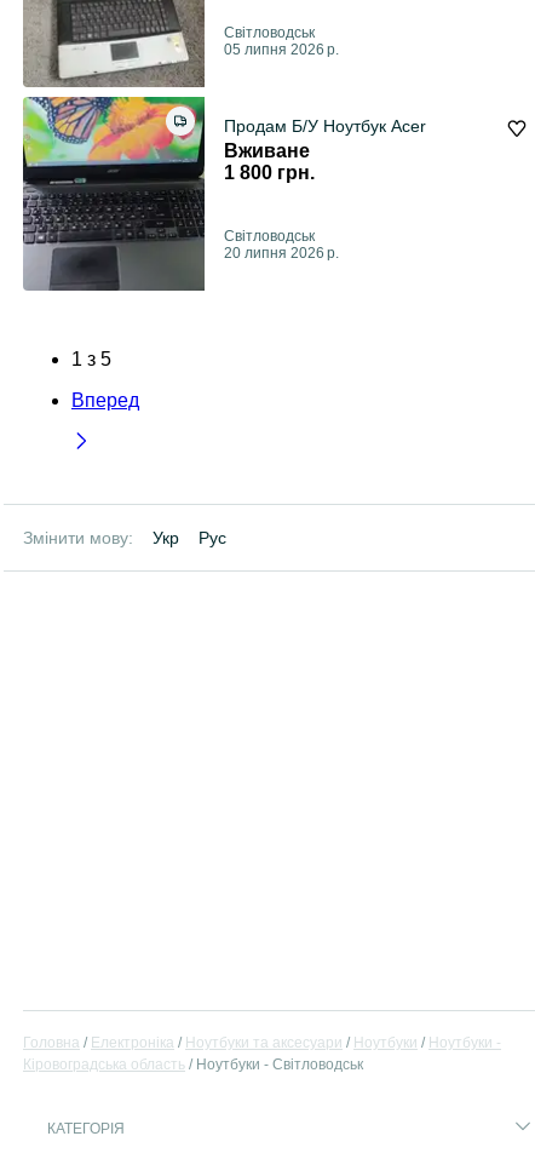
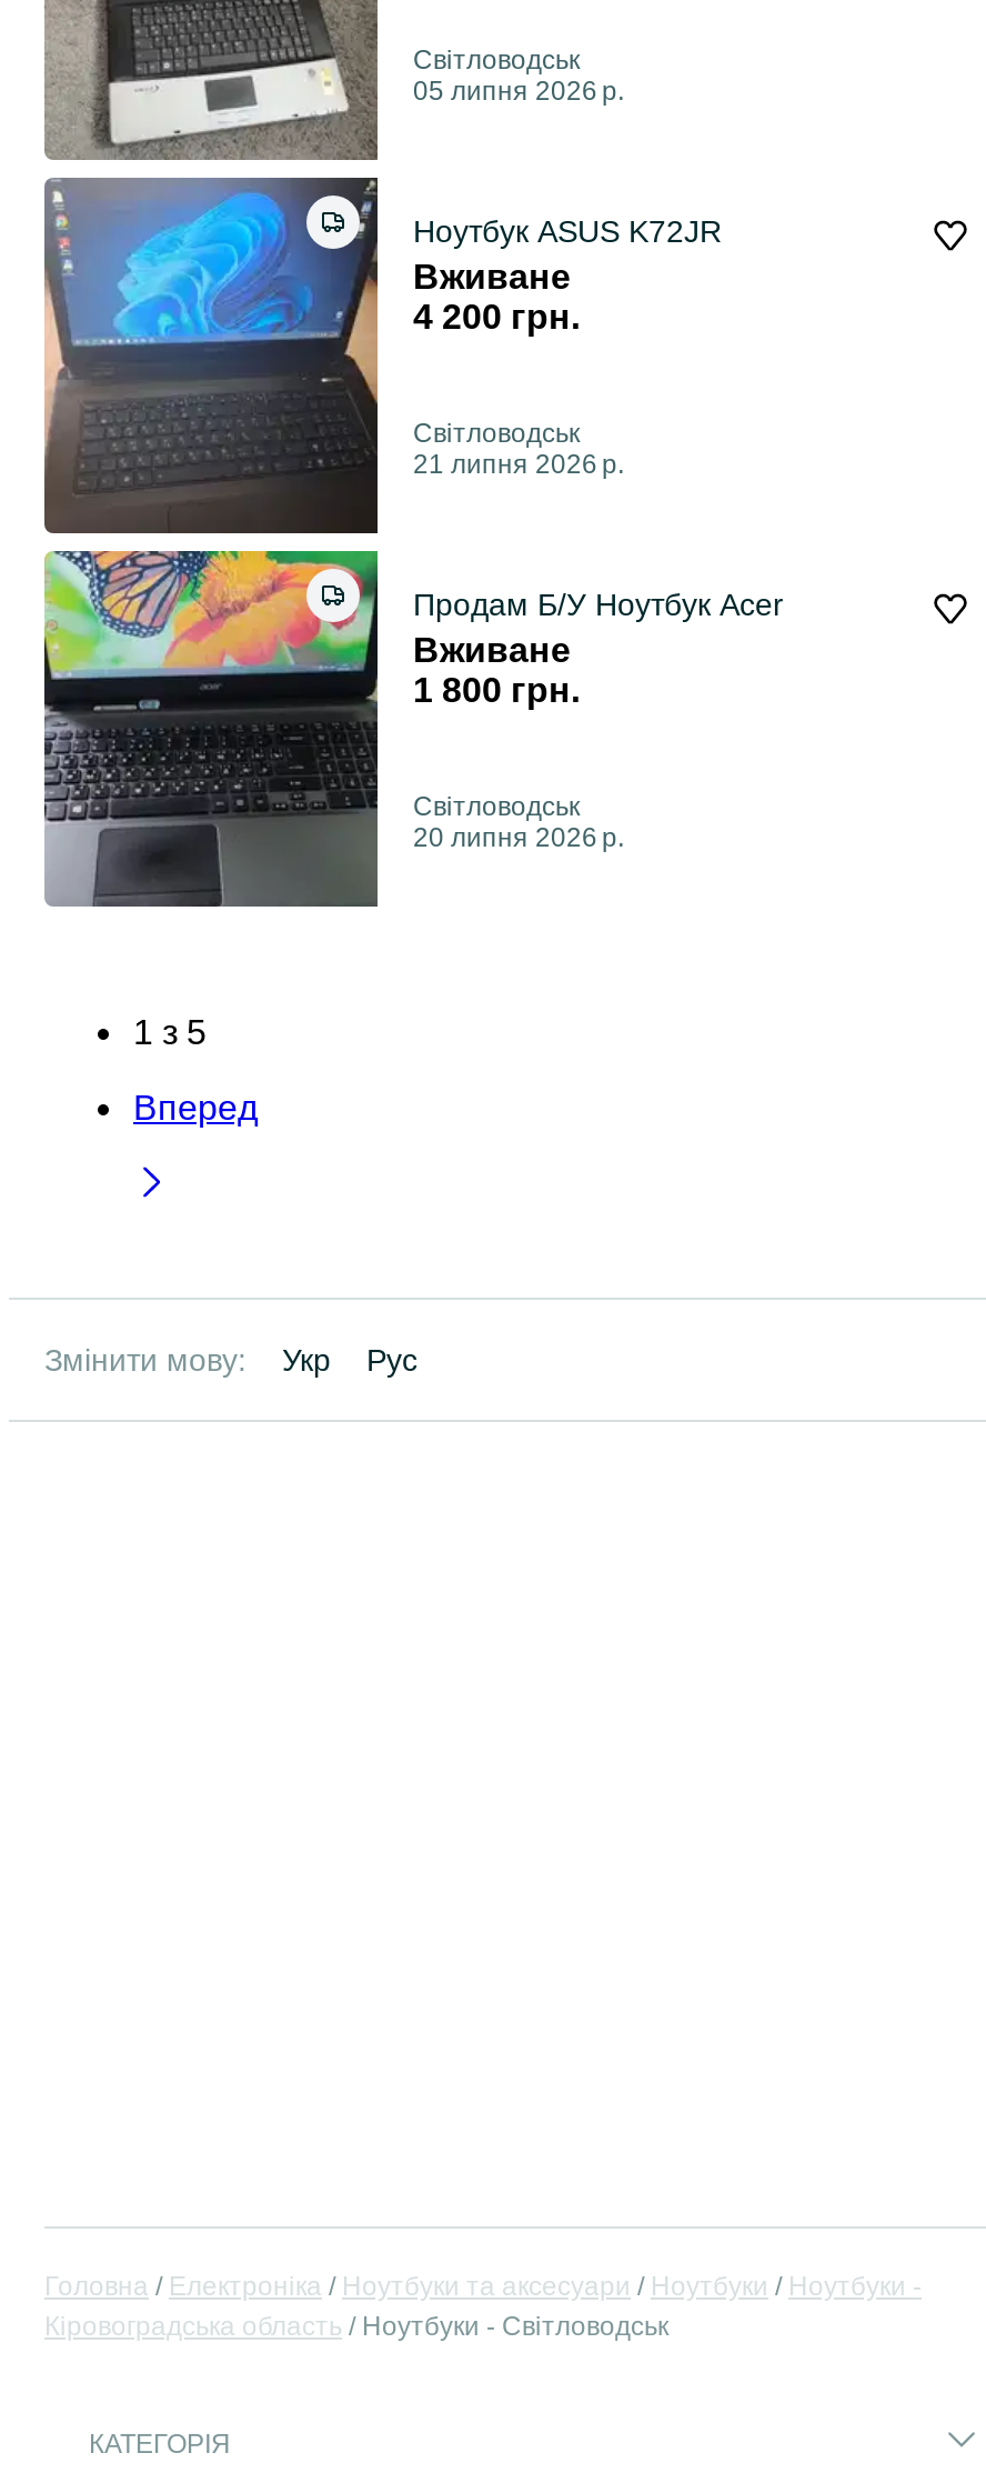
none -> [44,176,722,533] [image] | Ноутбук ASUS K72JR | Вживане | 4 200 грн. | Світловодськ | 21 липня 2026 р.

